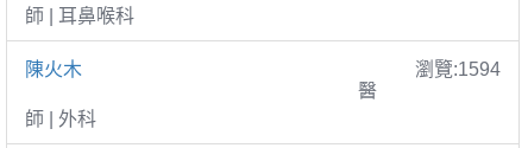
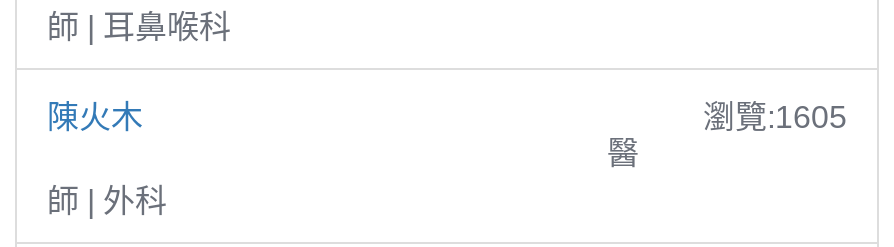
[415,59,501,79] 瀏覽:1594 -> [703,99,847,133] 瀏覽:1605

